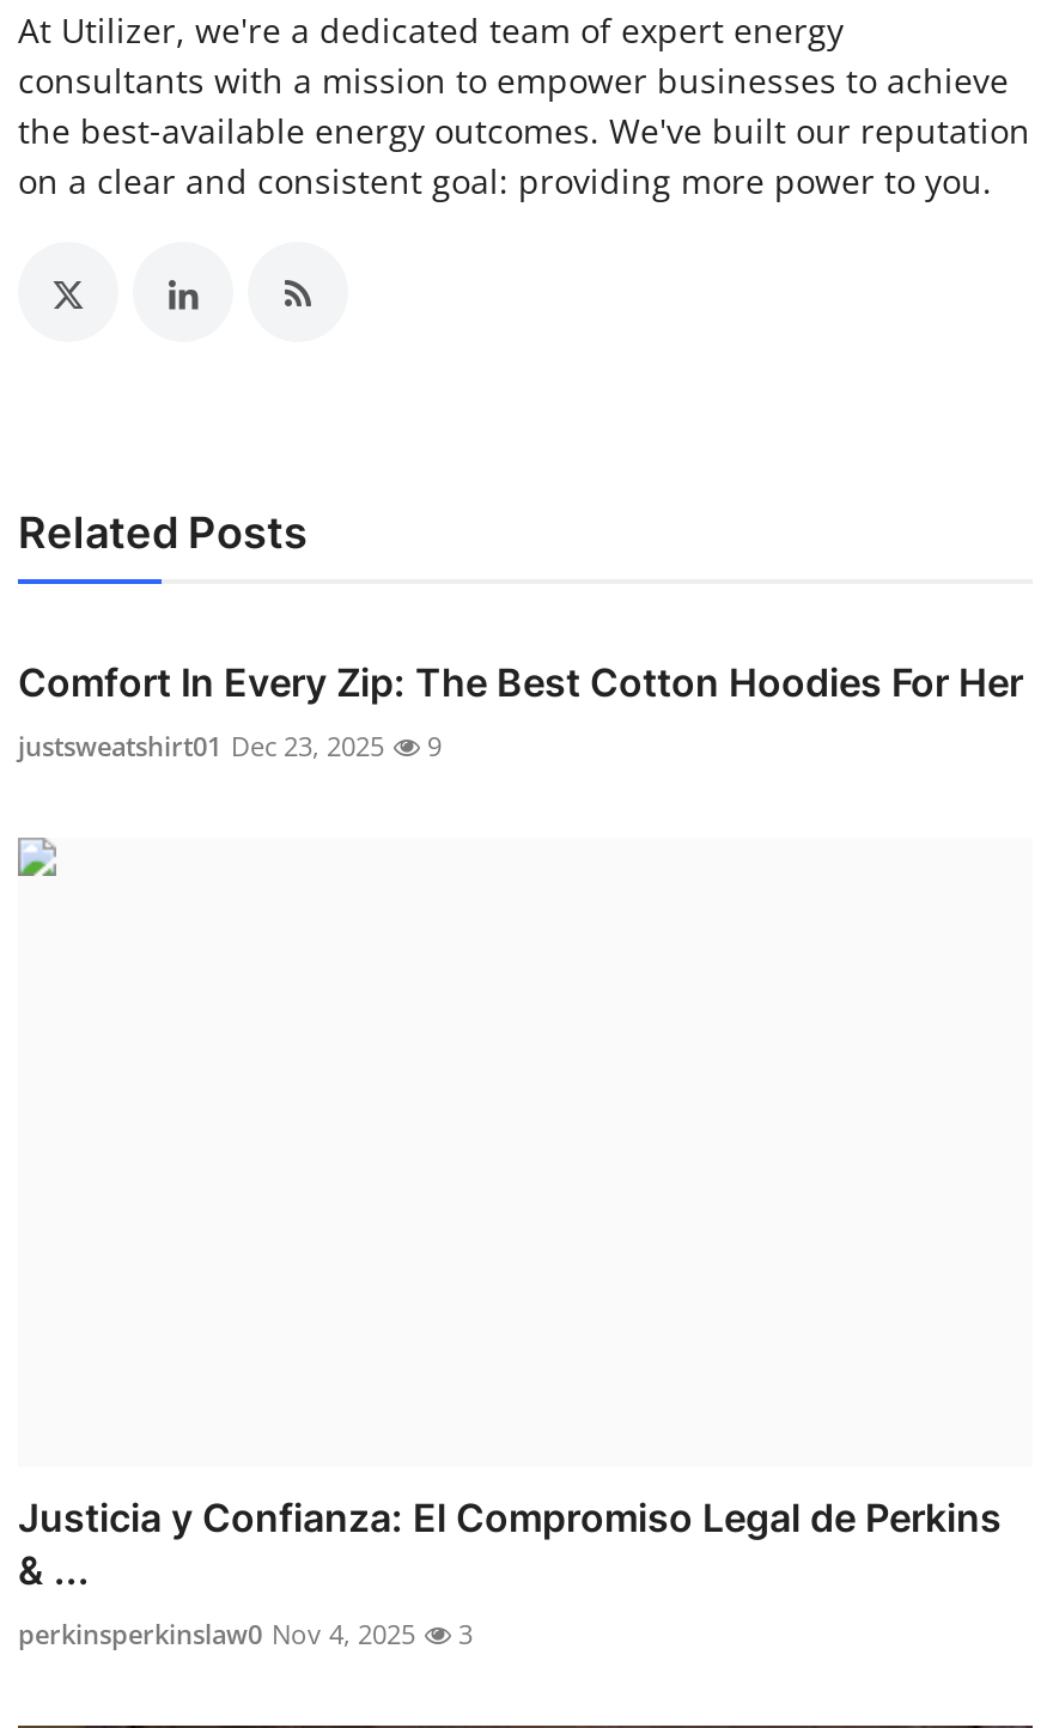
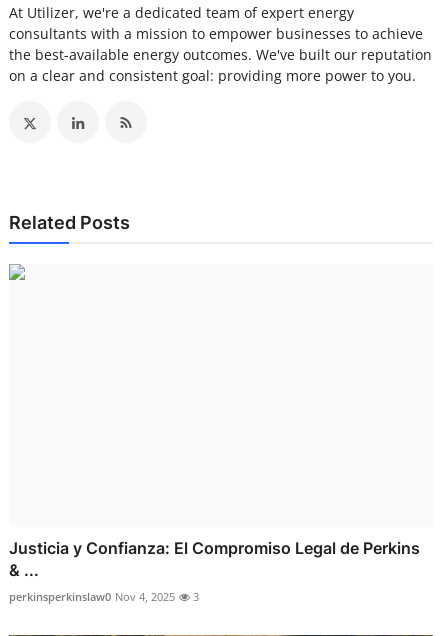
[18,659,1023,764] Comfort In Every Zip: The Best Cotton Hoodies For Her | justsweatshirt01 Dec 23, 2025 | 9 -> none

